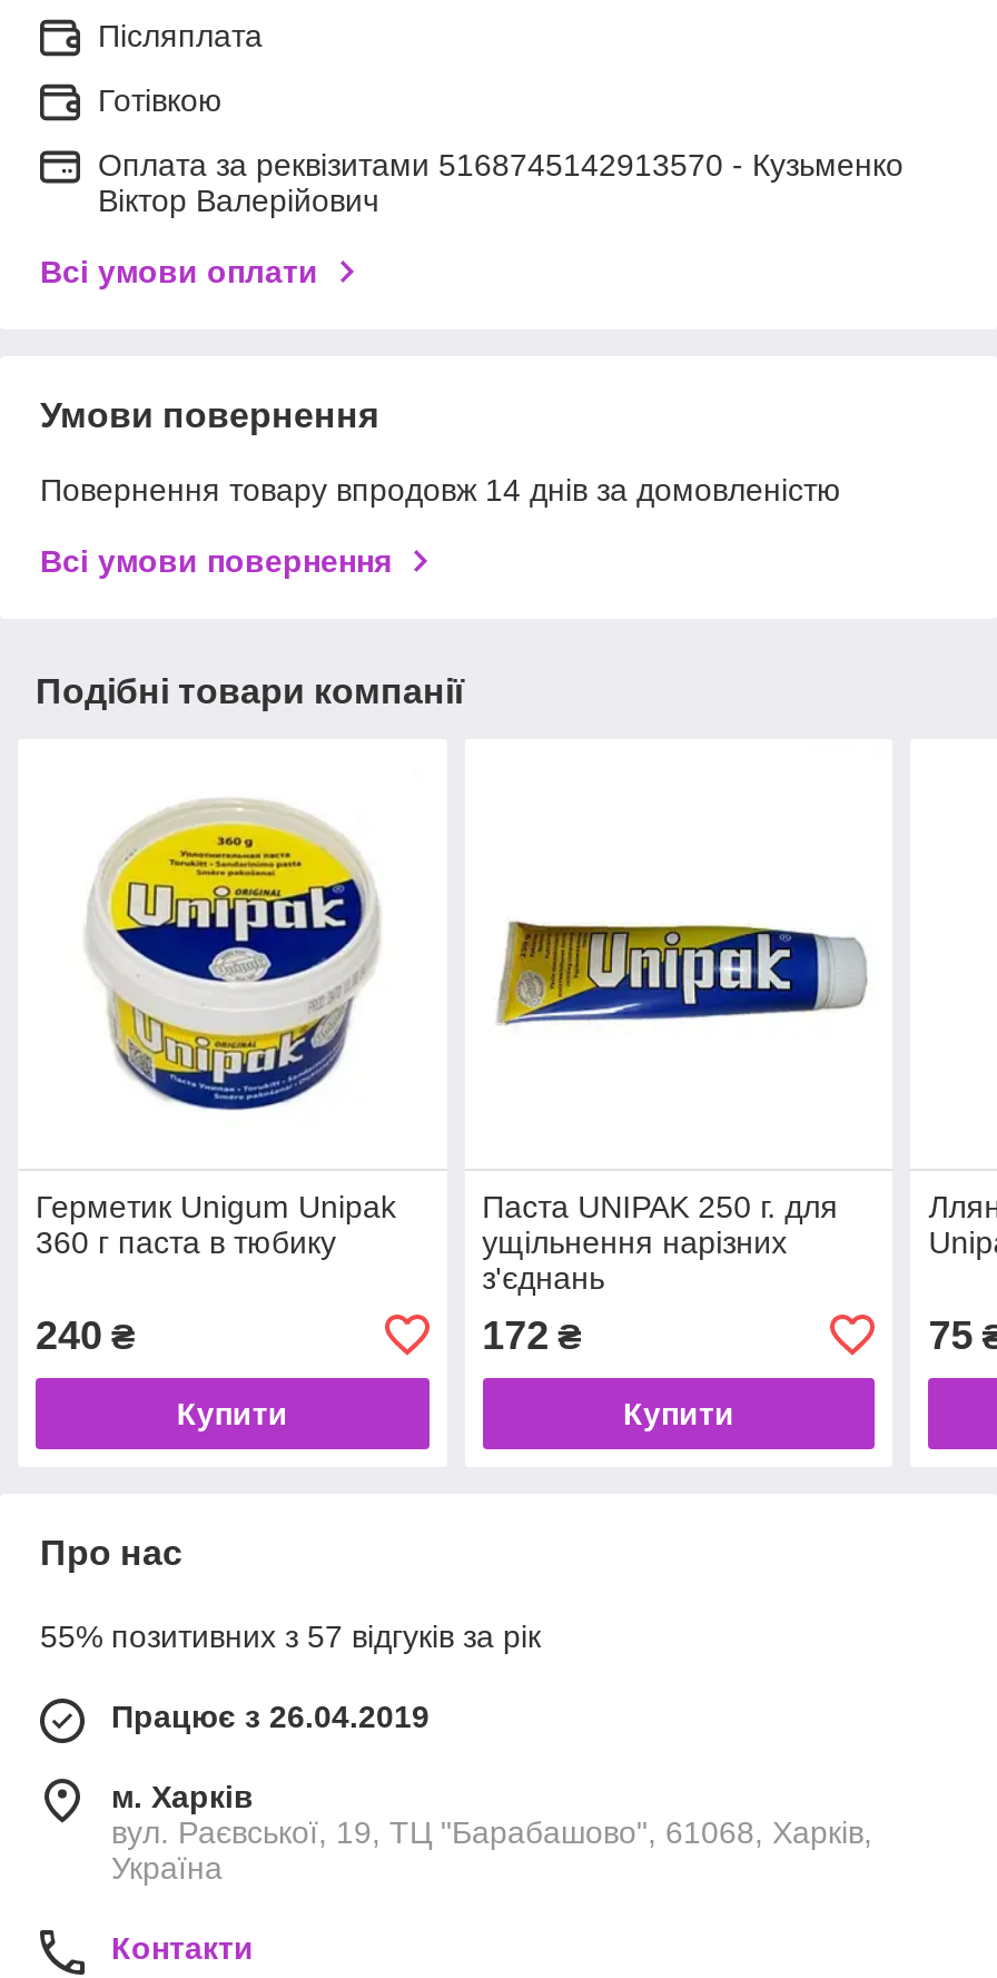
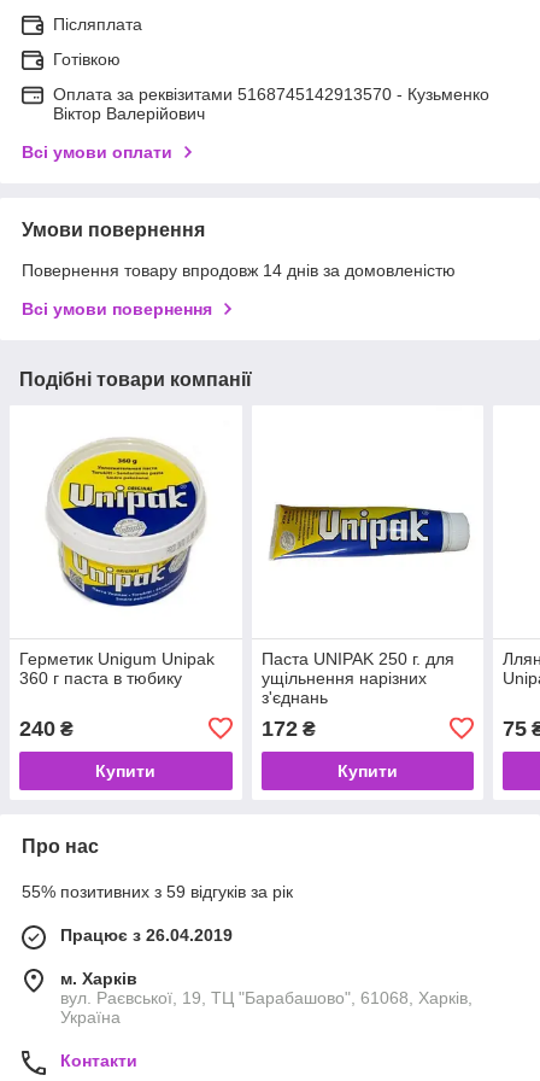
[40,1618,541,1654] 55% позитивних з 57 відгуків за рік -> [22,882,293,901] 55% позитивних з 59 відгуків за рік

